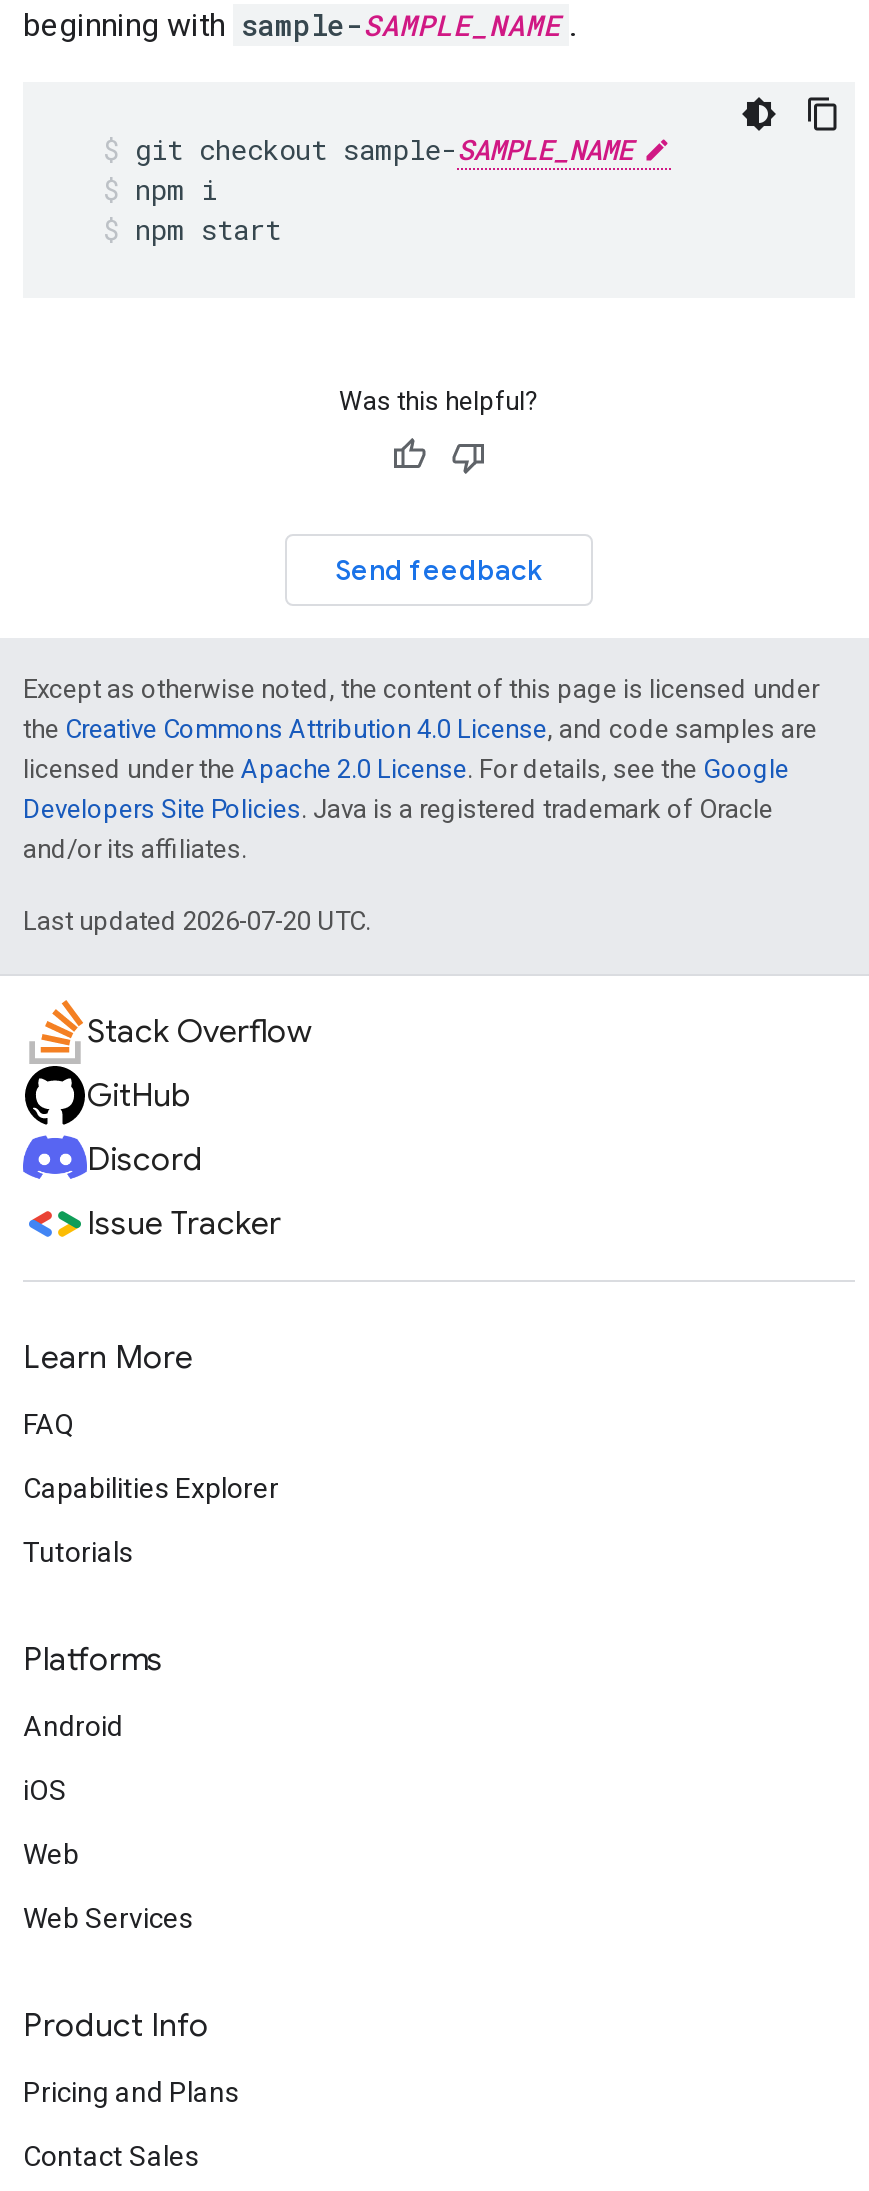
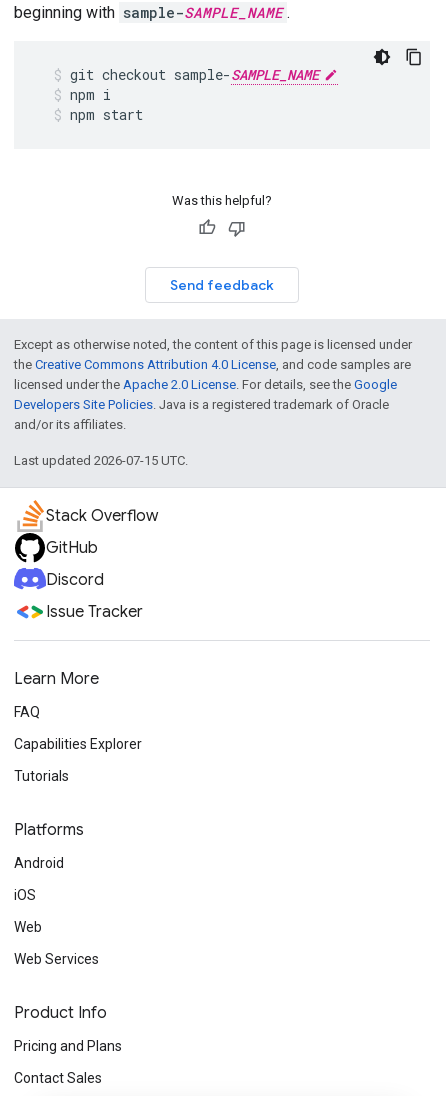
[23,906,371,936] Last updated 2026-07-20 UTC. -> [14,453,188,468] Last updated 2026-07-15 UTC.

